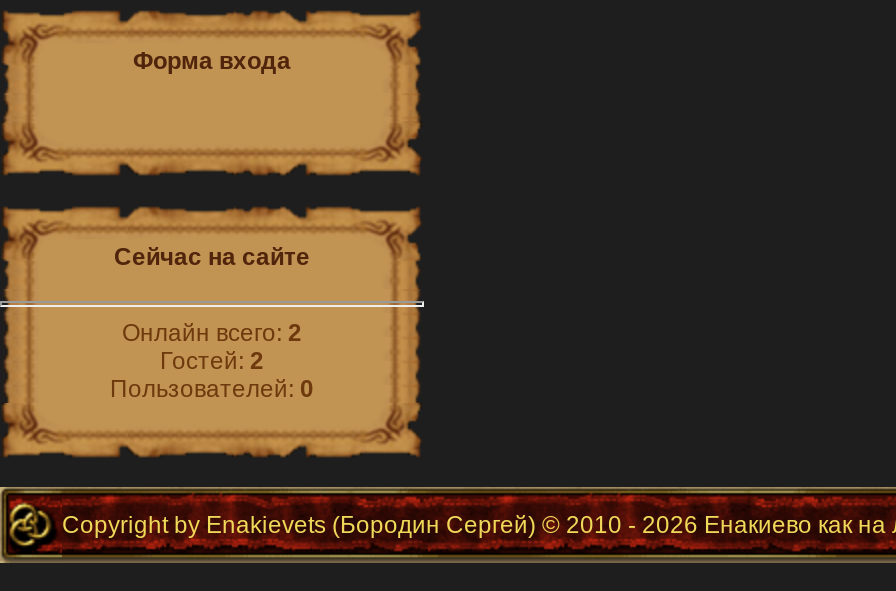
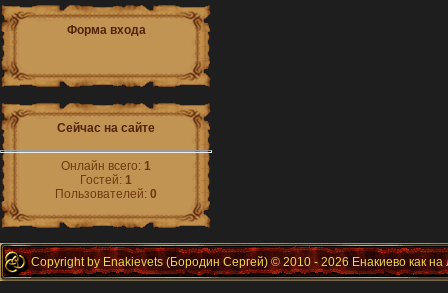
[122,319,302,347] Онлайн всего: 2 -> [61,159,151,173] Онлайн всего: 1
[160,347,264,375] Гостей: 2 -> [80,173,132,187] Гостей: 1

